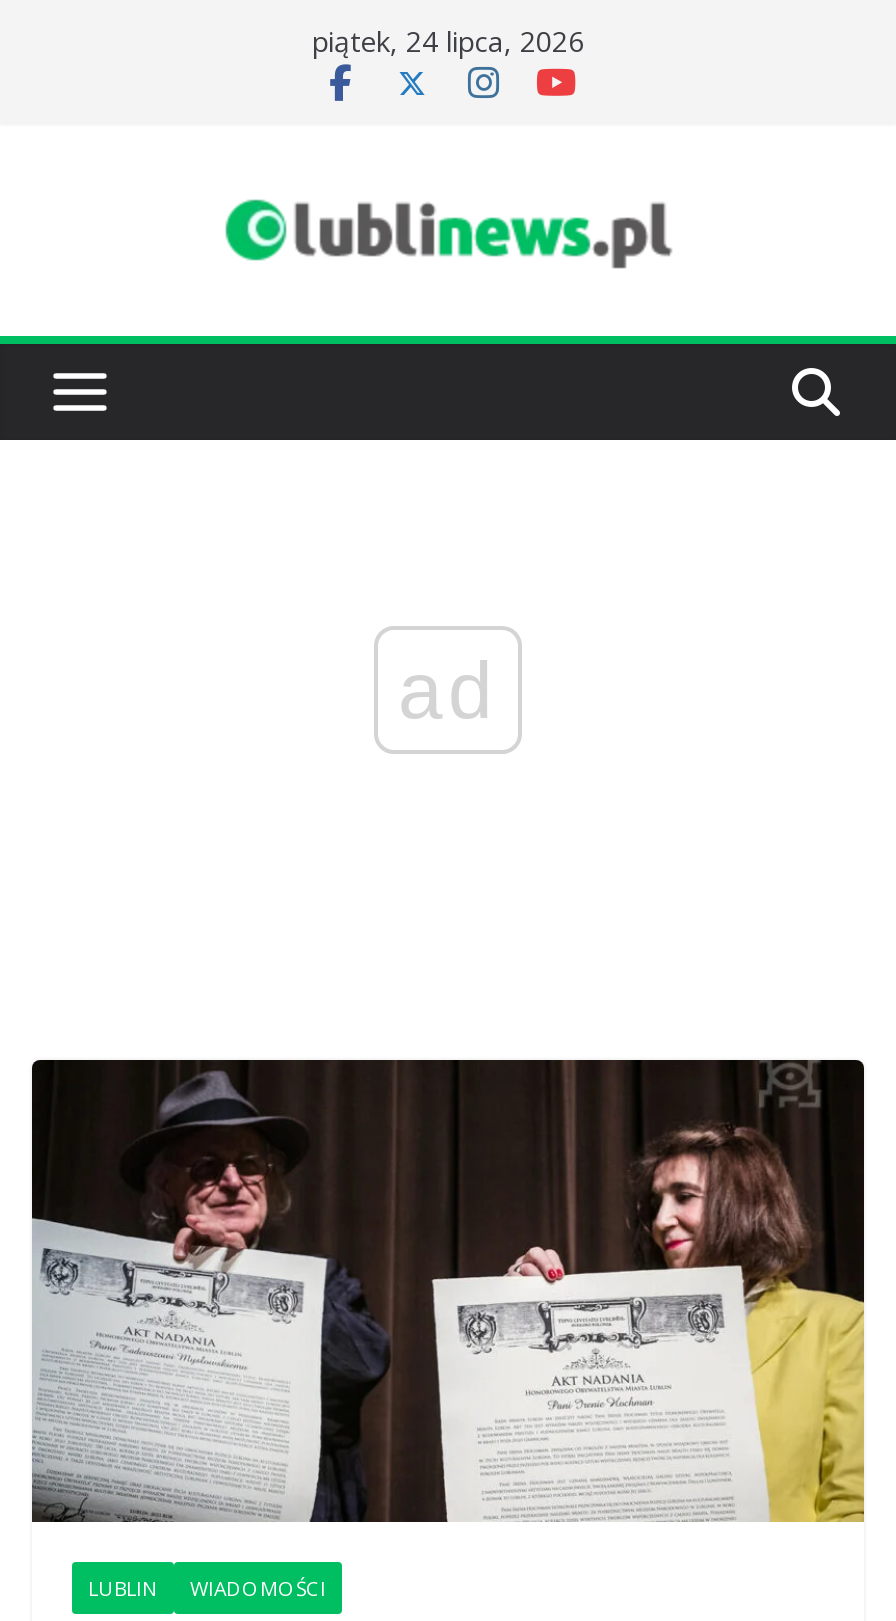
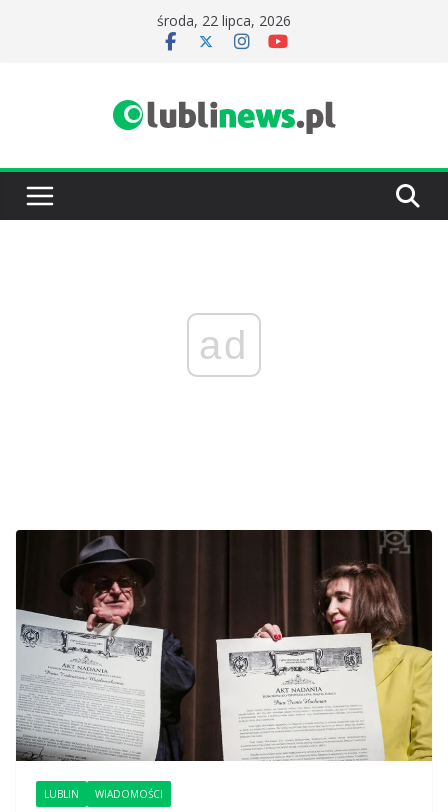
[312,22,584,60] piątek, 24 lipca, 2026 -> [157,11,291,30] środa, 22 lipca, 2026

